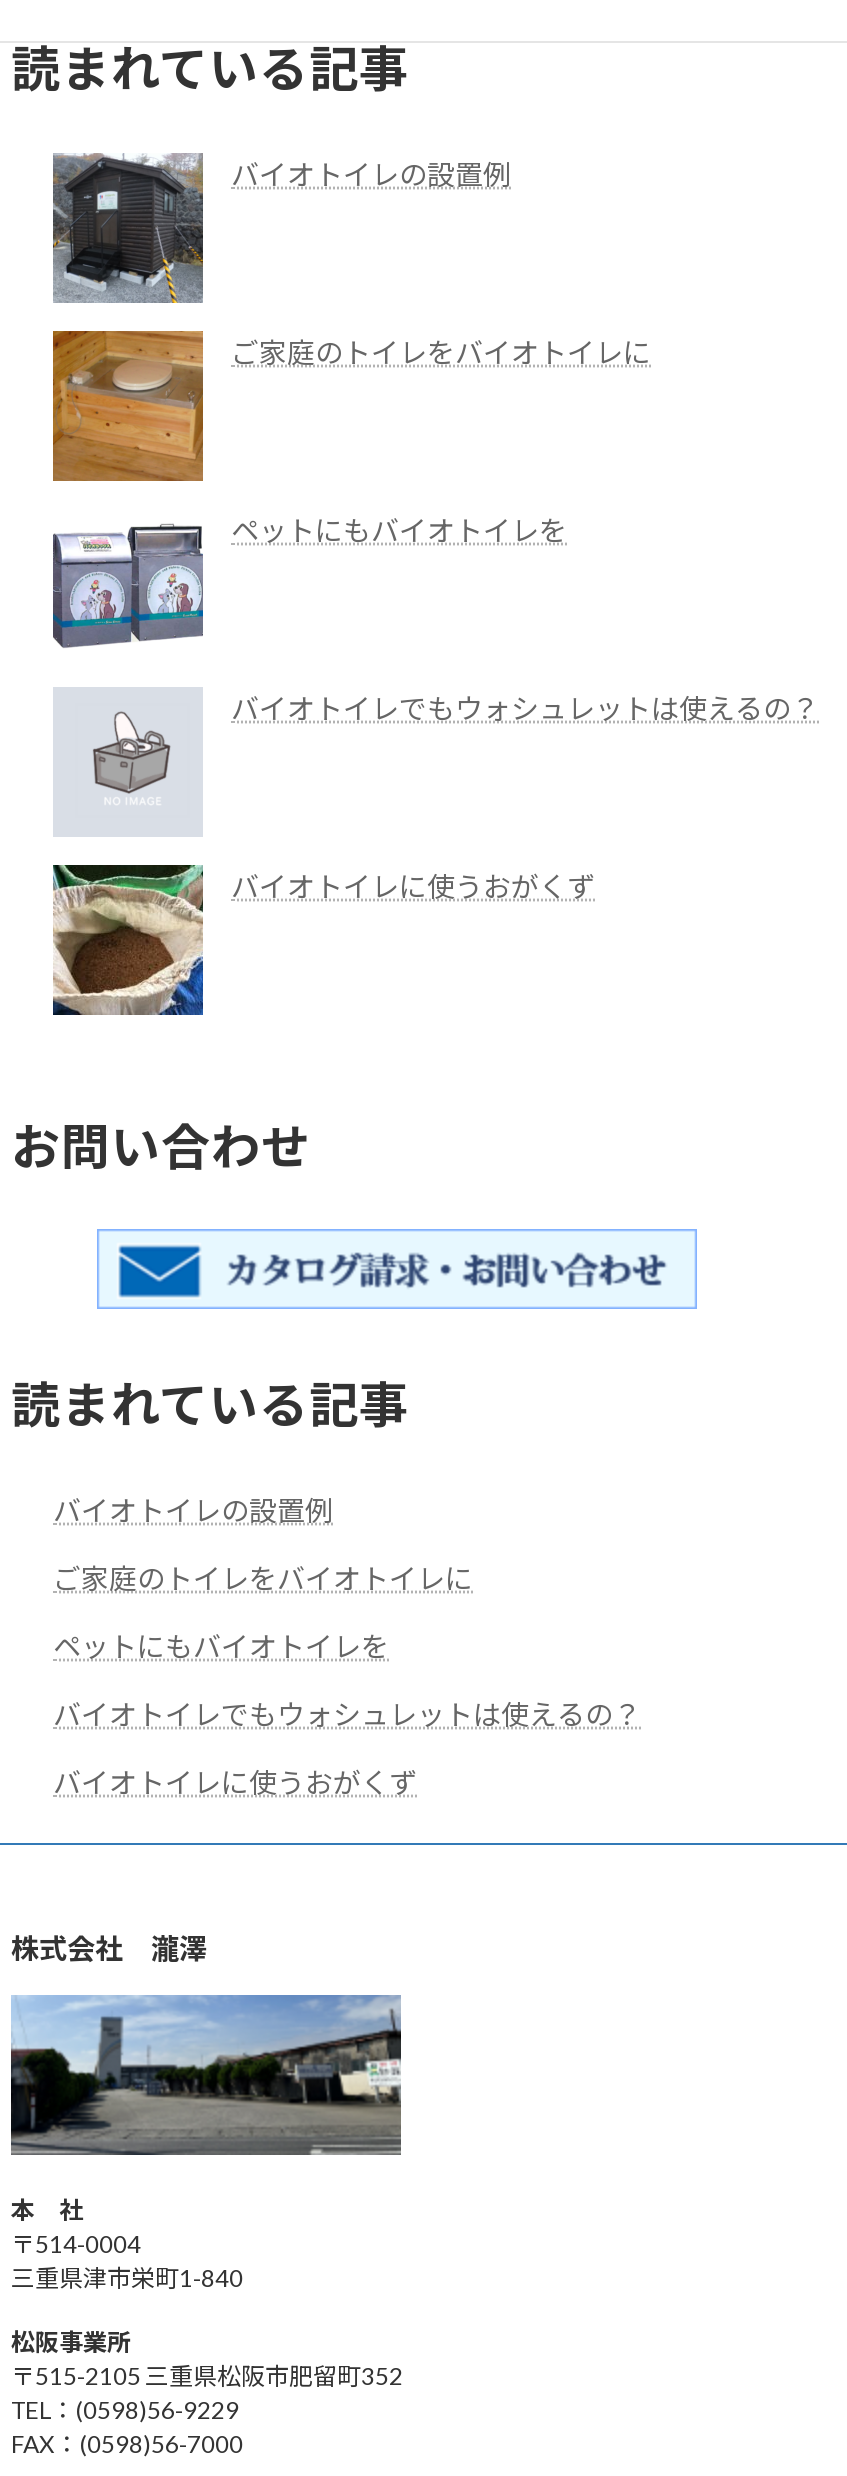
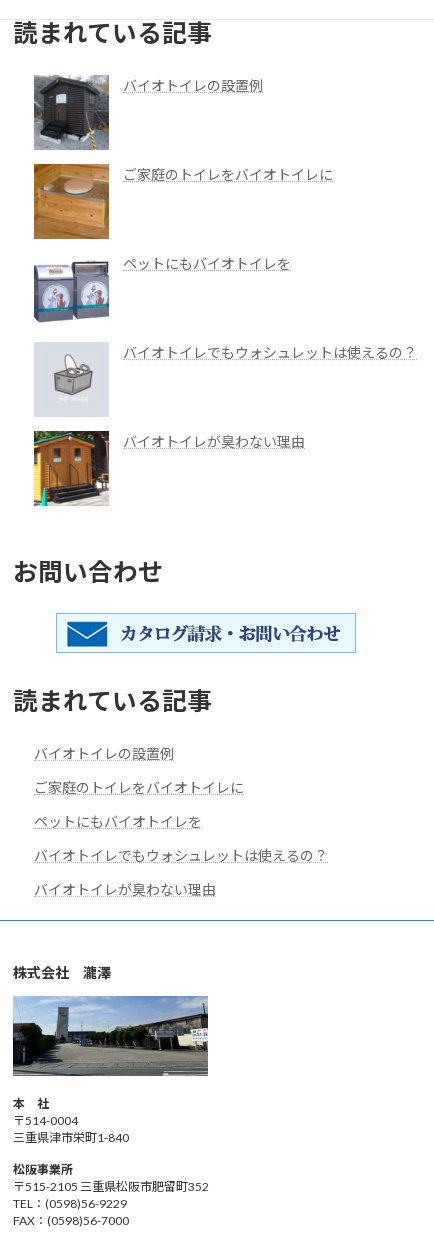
[51,863,595,1017] [image] | バイオトイレに使うおがくず -> [33,430,305,507] [image] | バイオトイレが臭わない理由
[53,1764,417,1798] バイオトイレに使うおがくず -> [34,881,216,898] バイオトイレが臭わない理由

